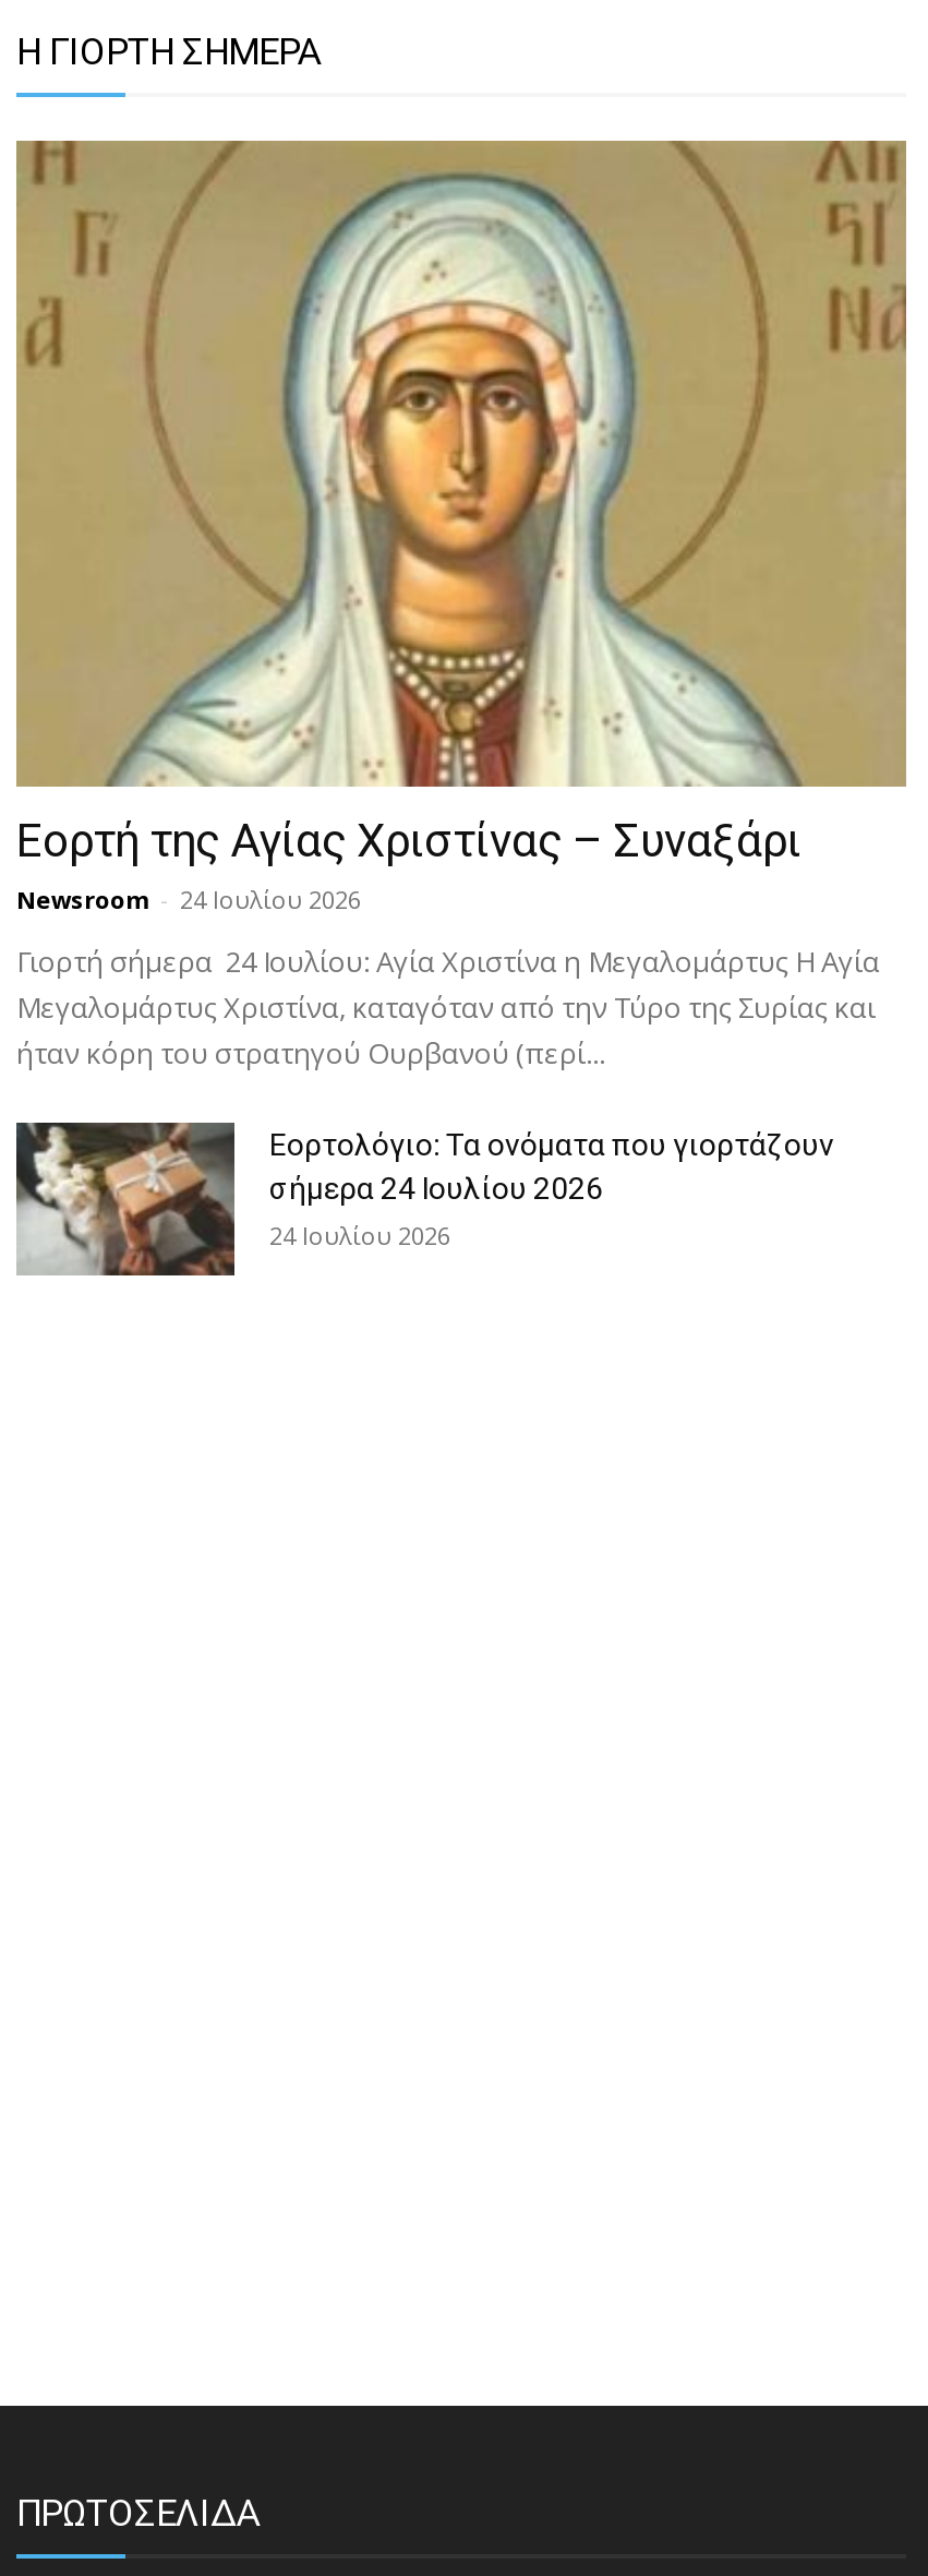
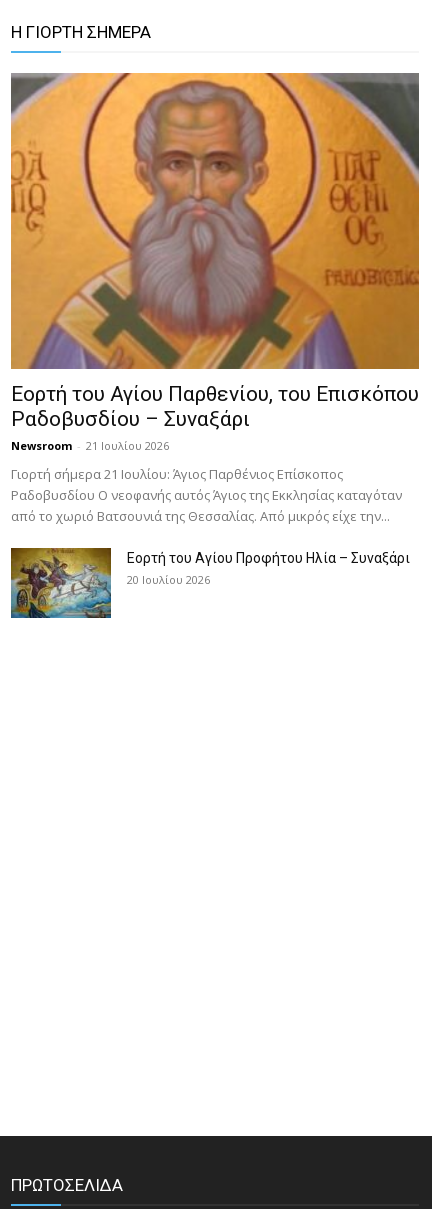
[16,139,908,915] [image] | Εορτή της Αγίας Χριστίνας – Συναξάρι | Newsroom - 24 Ιουλίου 2026 -> [11,72,420,453] [image] | Εορτή του Αγίου Παρθενίου, του Επισκόπου | Ραδοβυσδίου – Συναξάρι | Newsroom - 21 Ιουλίου 2026
[16,941,880,1072] Γιορτή σήμερα 24 Ιουλίου: Αγία Χριστίνα η Μεγαλομάρτυς Η Αγία | Μεγαλομάρτυς Χριστίνα, καταγόταν από την Τύρο της Συρίας και | ήταν κόρη του στρατηγού Ουρβανού (περί... -> [11,465,402,525] Γιορτή σήμερα 21 Ιουλίου: Άγιος Παρθένιος Επίσκοπος | Ραδοβυσδίου Ο νεοφανής αυτός Άγιος της Εκκλησίας καταγόταν | από το χωριό Βατσουνιά της Θεσσαλίας. Από μικρός είχε την...
[16,1127,834,1278] [image] | Εορτολόγιο: Τα ονόματα που γιορτάζουν | σήμερα 24 Ιουλίου 2026 | 24 Ιουλίου 2026 -> [11,547,410,619] [image] | Εορτή του Αγίου Προφήτου Ηλία – Συναξάρι | 20 Ιουλίου 2026

